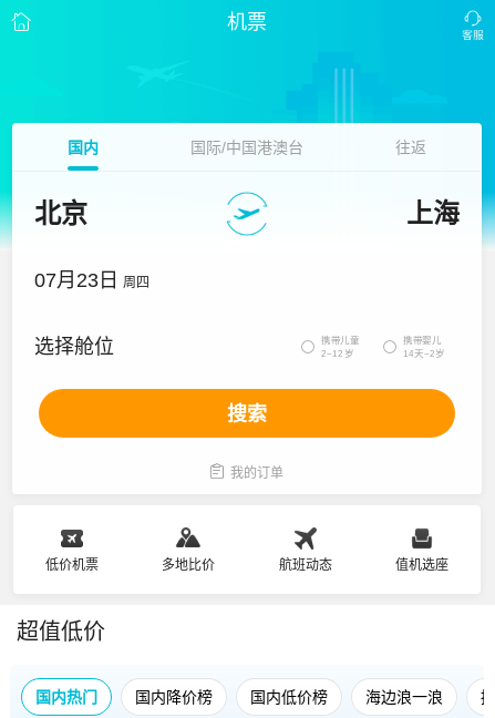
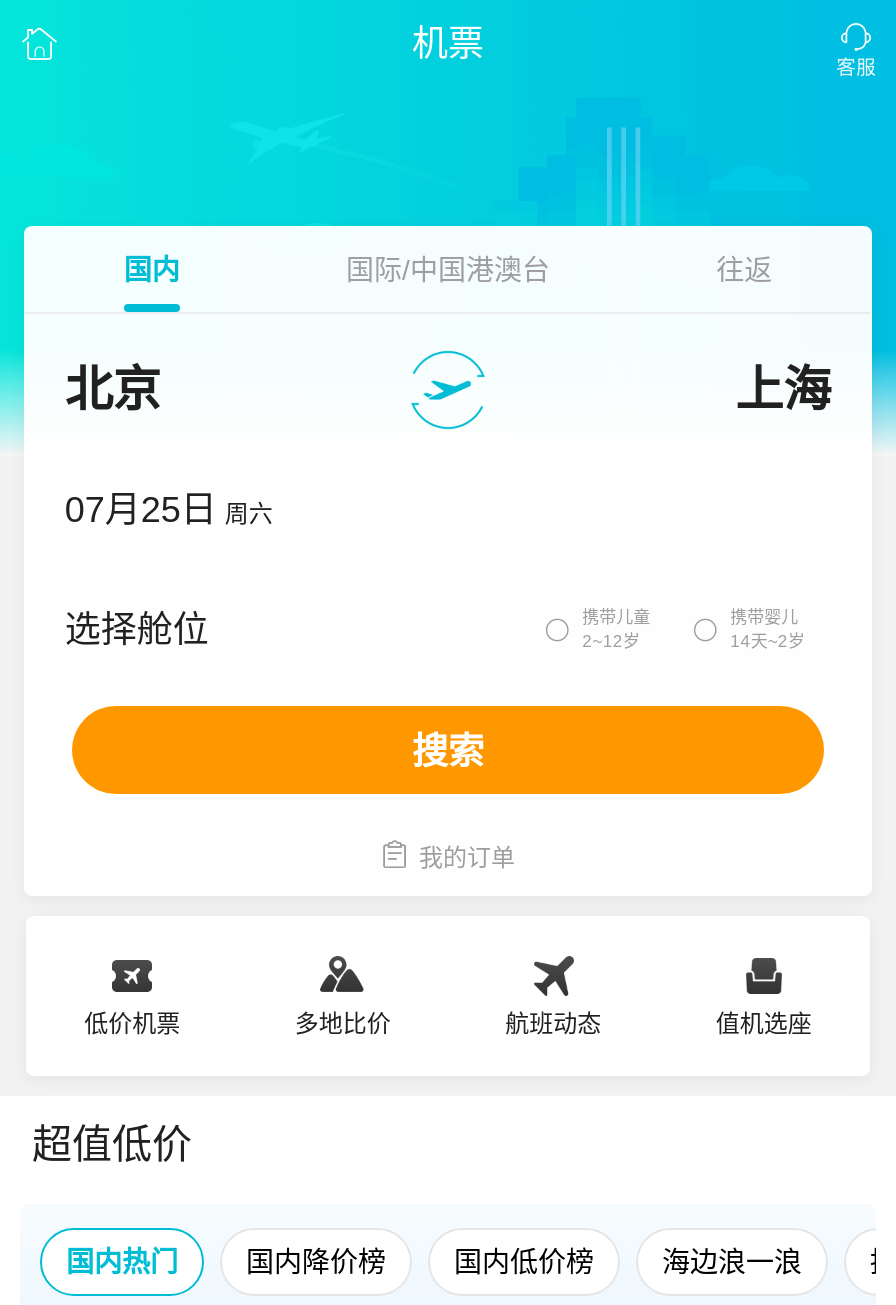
[35,269,150,291] 07月23日 周四 -> [65,490,273,530] 07月25日 周六

